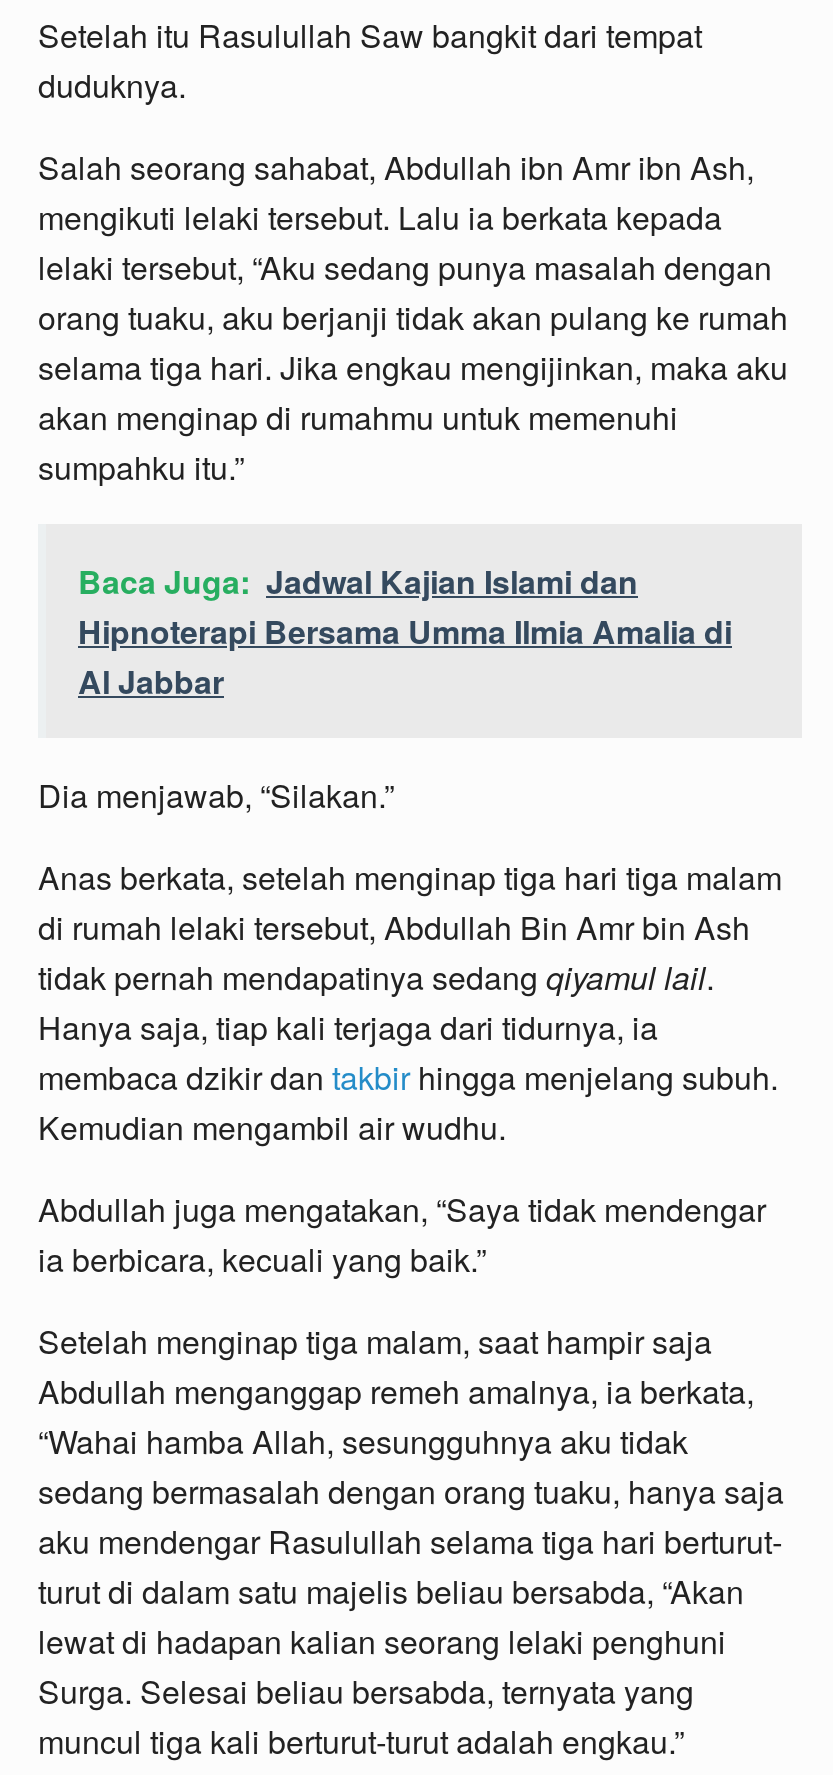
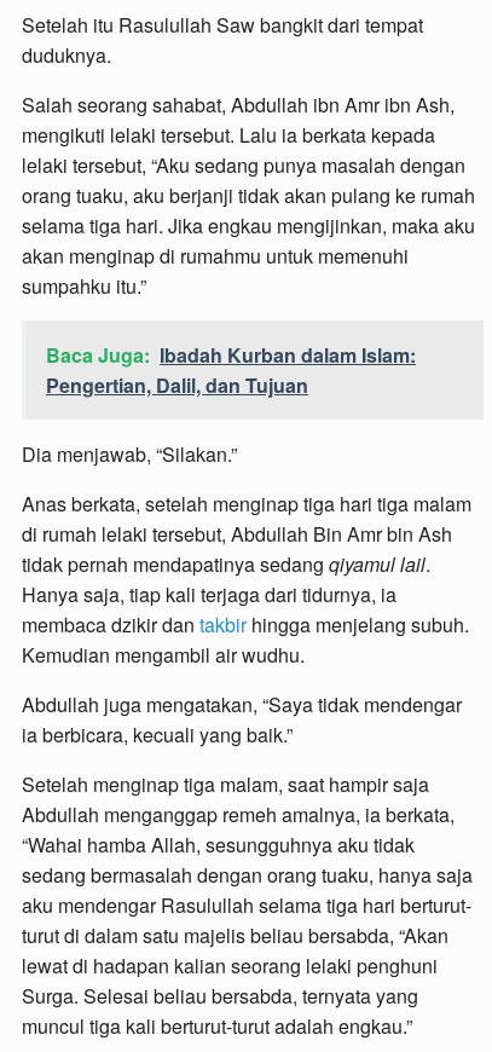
[78,558,732,704] Baca Juga: Jadwal Kajian Islami dan | Hipnoterapi Bersama Umma Ilmia Amalia di | Al Jabbar -> [46,341,416,399] Baca Juga: Ibadah Kurban dalam Islam: | Pengertian, Dalil, dan Tujuan

